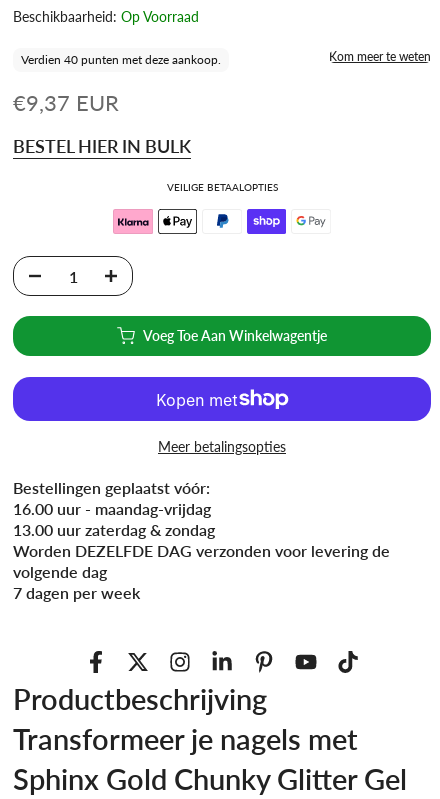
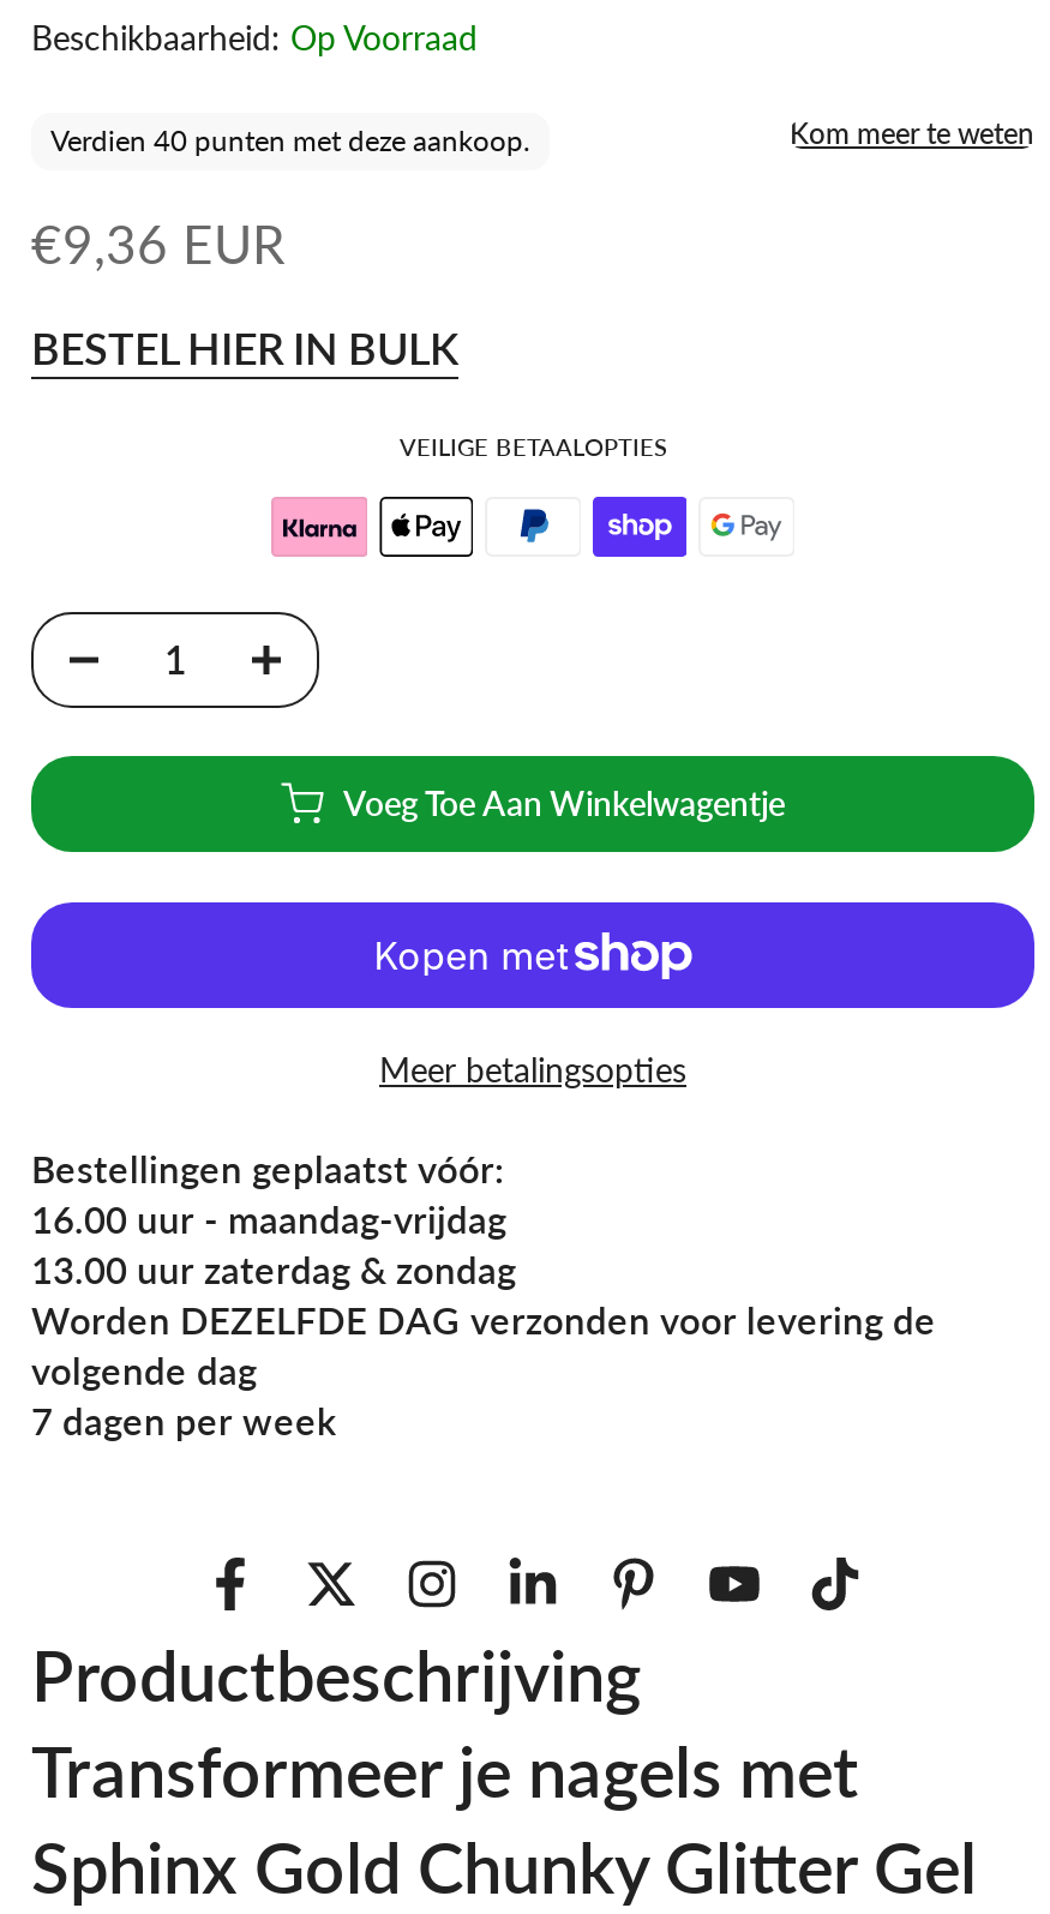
[13,89,119,116] €9,37 EUR -> [31,210,286,275] €9,36 EUR

